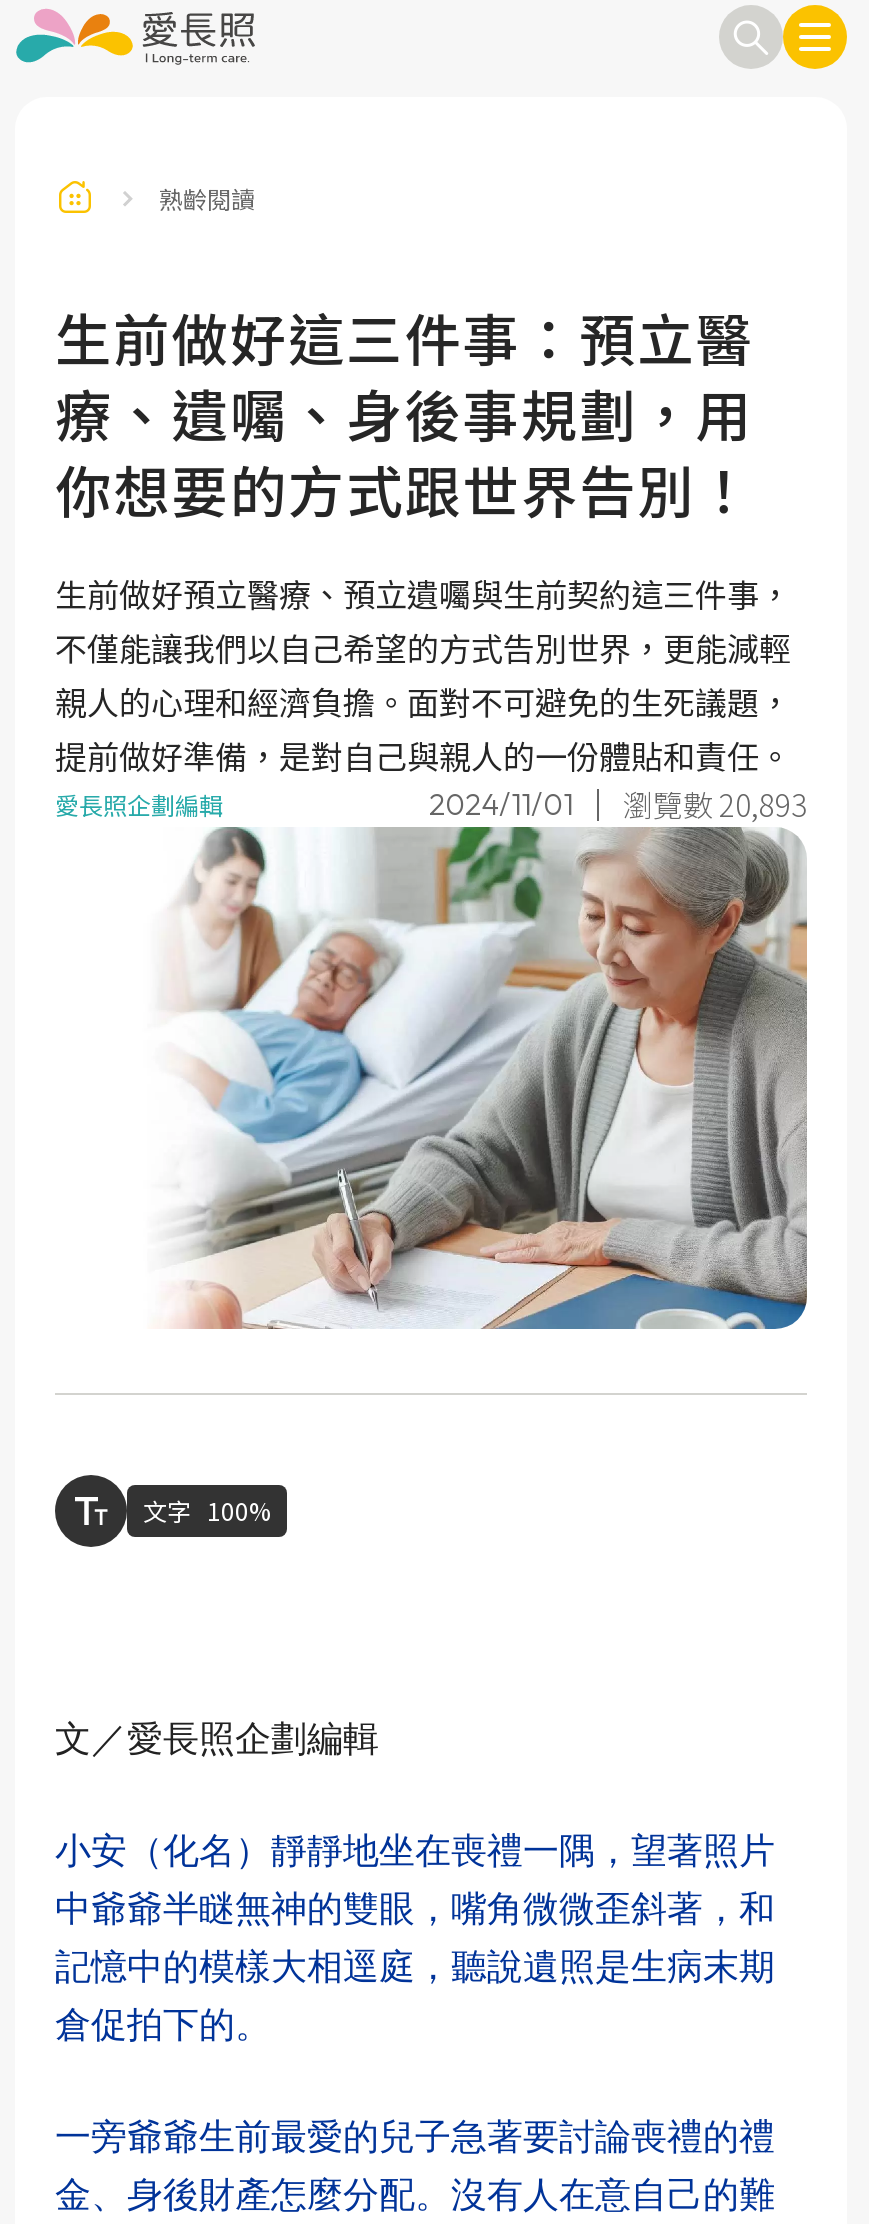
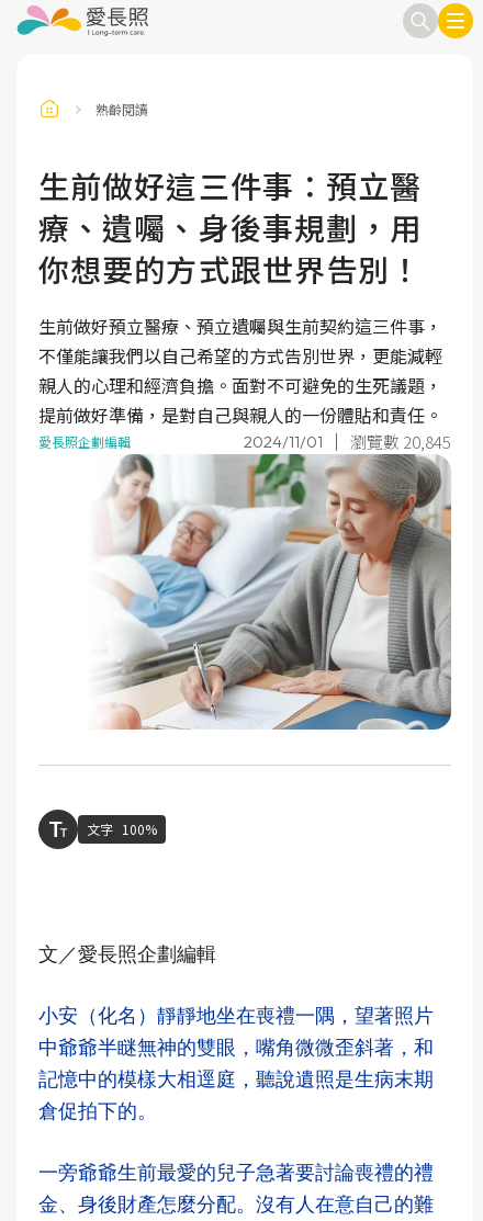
[429,783,807,825] 2024/11/01 瀏覽數 20,893 -> [244,430,451,453] 2024/11/01 瀏覽數 20,845

